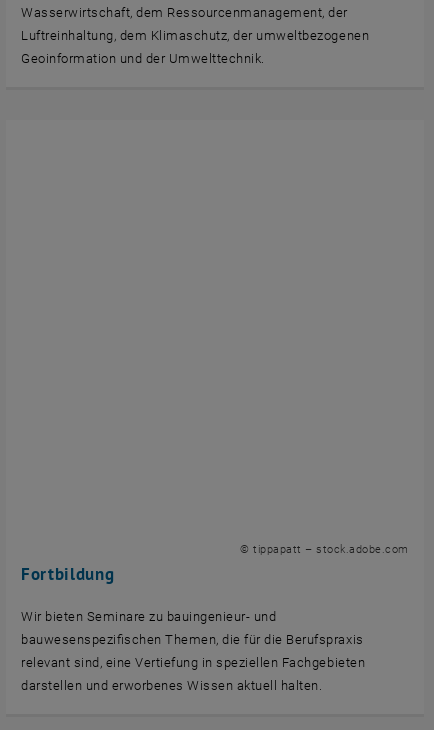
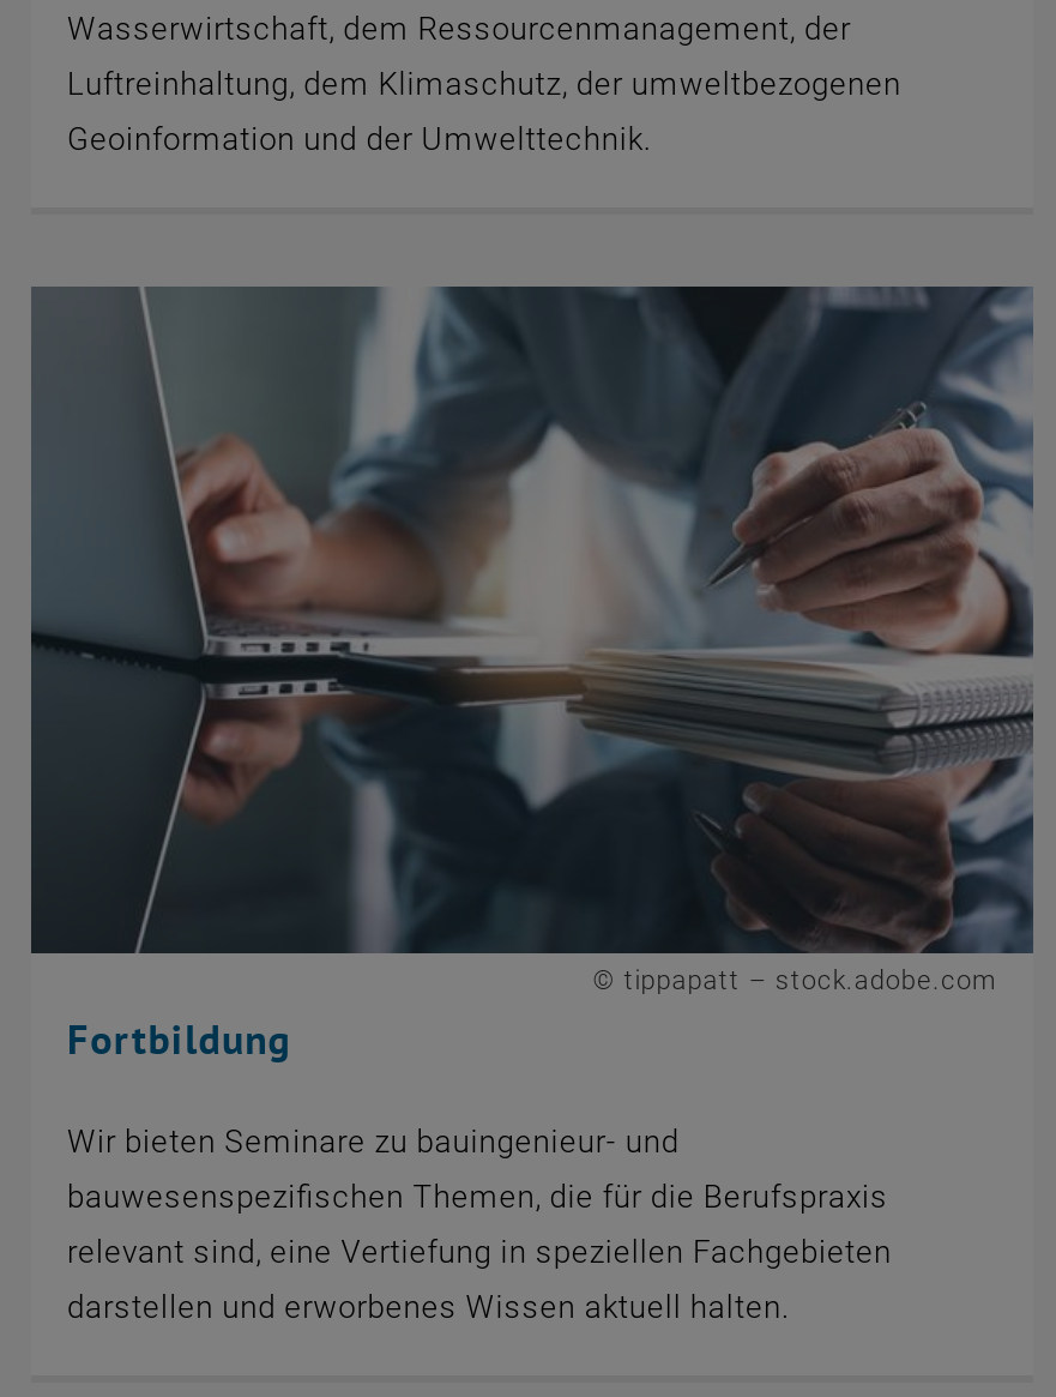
none -> [29,283,1036,957] [image]

